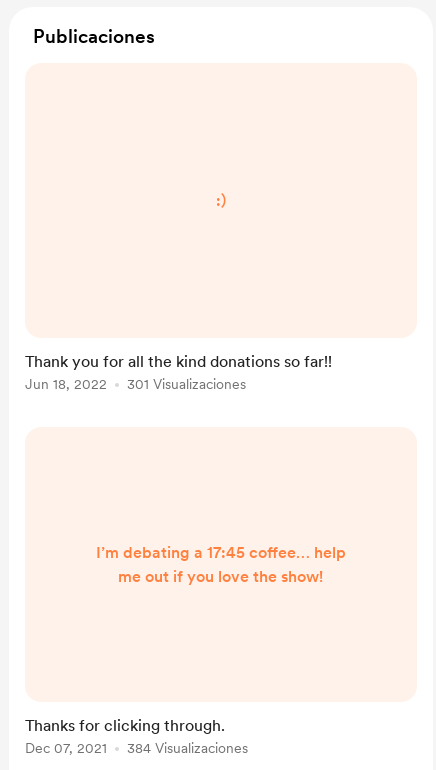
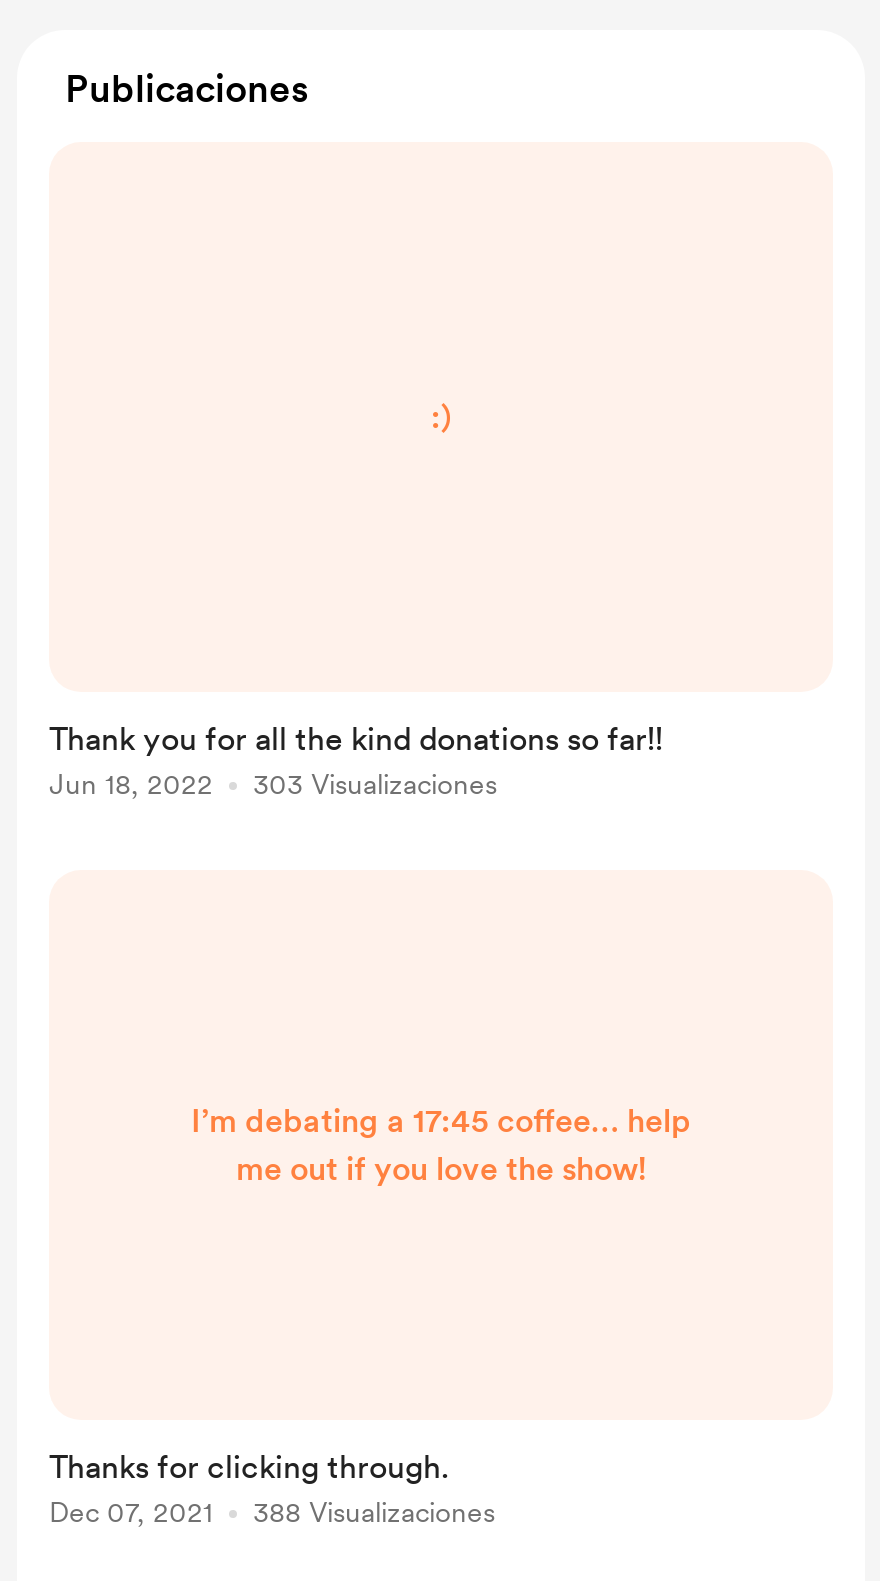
[127,376,246,392] 301 Visualizaciones -> [253,768,497,800] 303 Visualizaciones
[127,740,248,756] 384 Visualizaciones -> [253,1496,495,1528] 388 Visualizaciones

